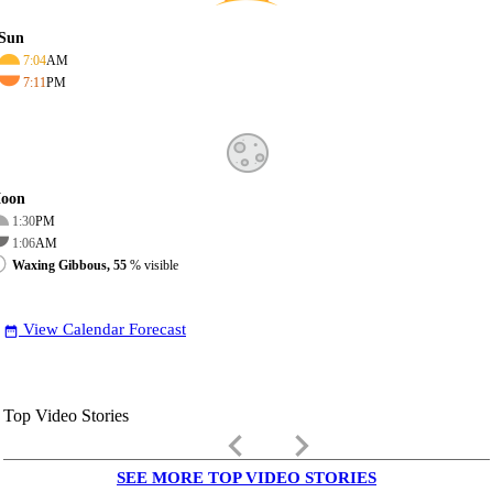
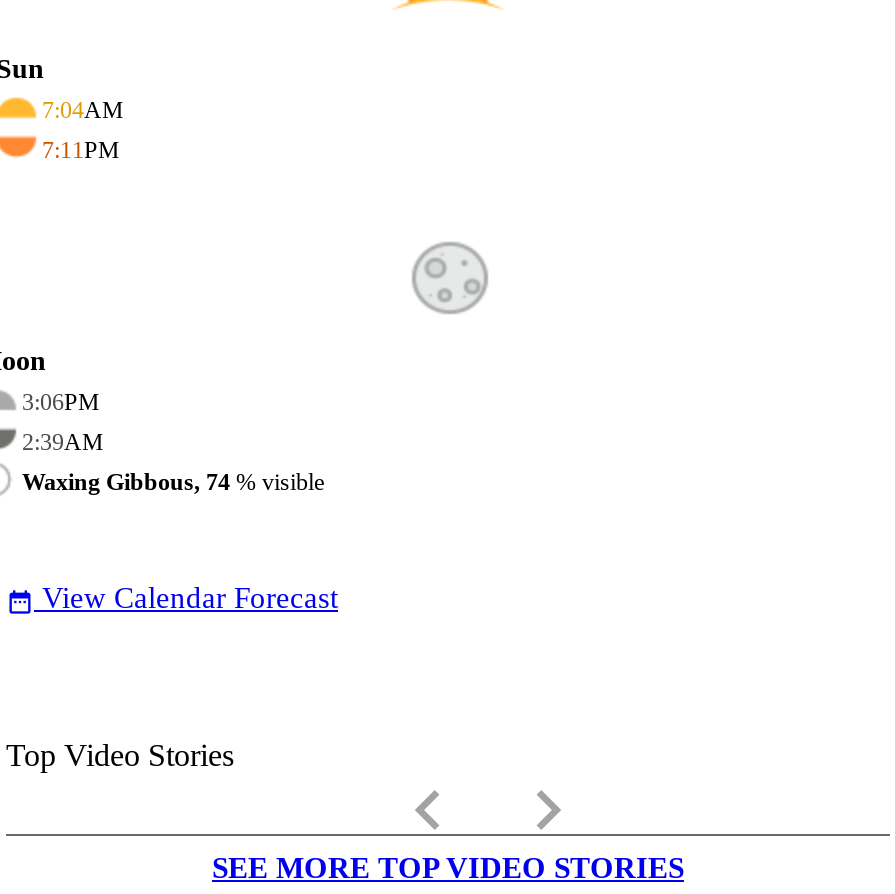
[12,213,55,229] 1:30PM -> [22,388,100,416] 3:06PM
[12,235,57,251] 1:06AM -> [22,428,104,456] 2:39AM
[12,257,178,273] Waxing Gibbous, 55% visible -> [22,468,324,496] Waxing Gibbous, 74% visible

